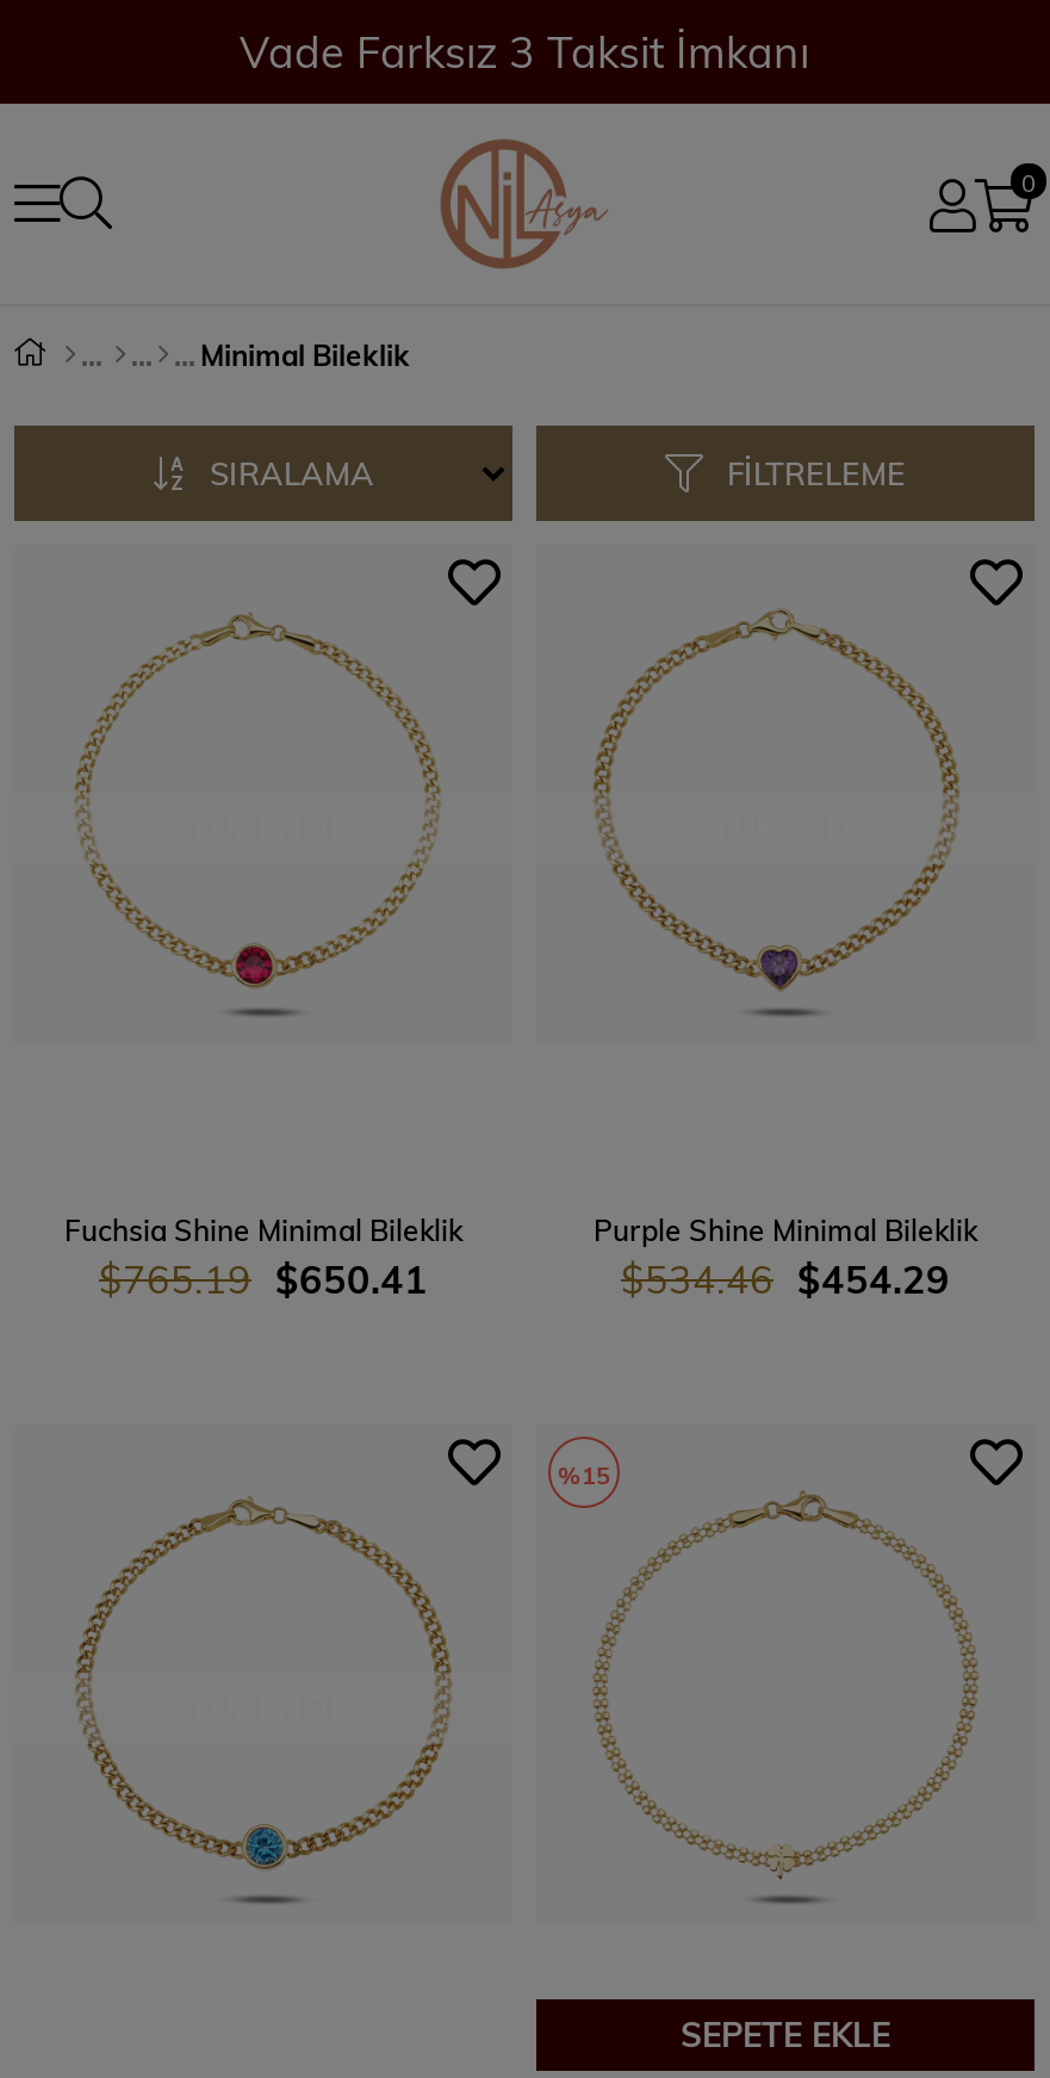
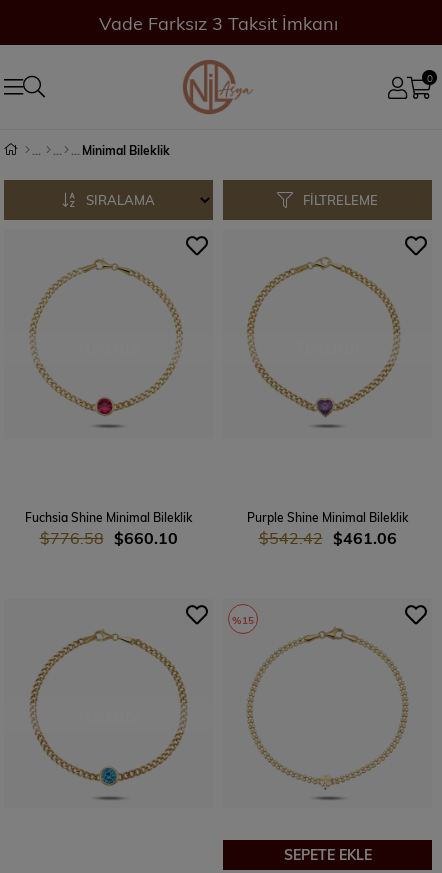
[99,1252,251,1302] $765.19 -> [39,527,103,548] $776.58
[275,1252,428,1302] $650.41 -> [113,527,177,548] $660.10
[621,1252,773,1302] $534.46 -> [258,527,322,548] $542.42
[797,1252,950,1302] $454.29 -> [332,527,396,548] $461.06

